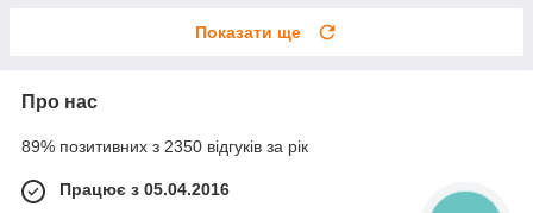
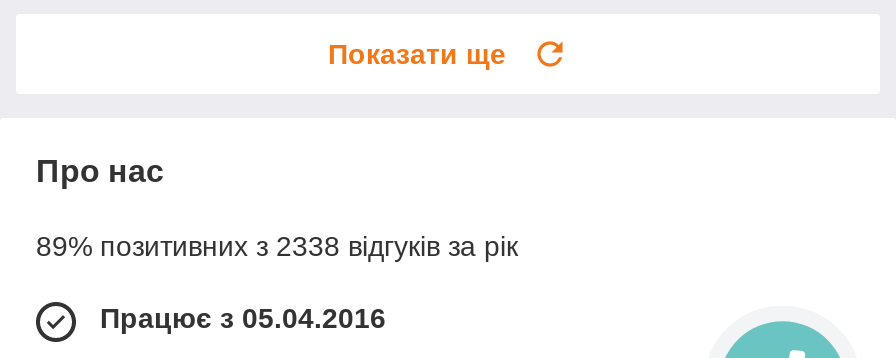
[21,137,308,156] 89% позитивних з 2350 відгуків за рік -> [36,231,518,263] 89% позитивних з 2338 відгуків за рік

